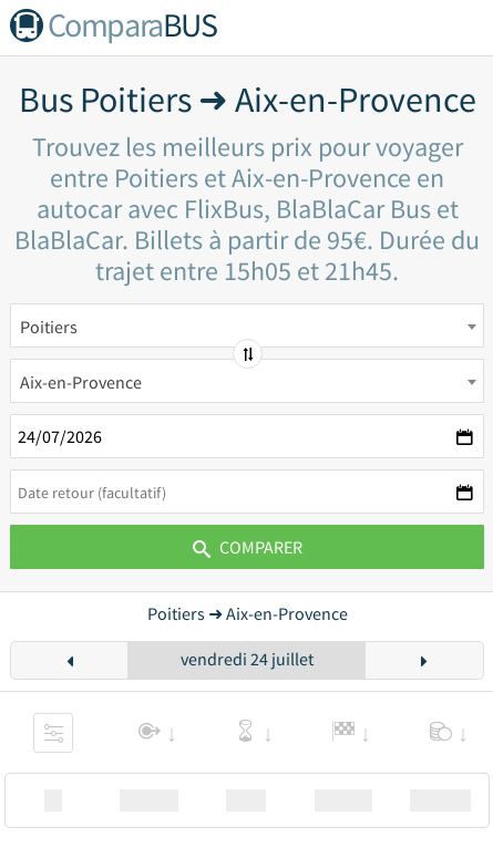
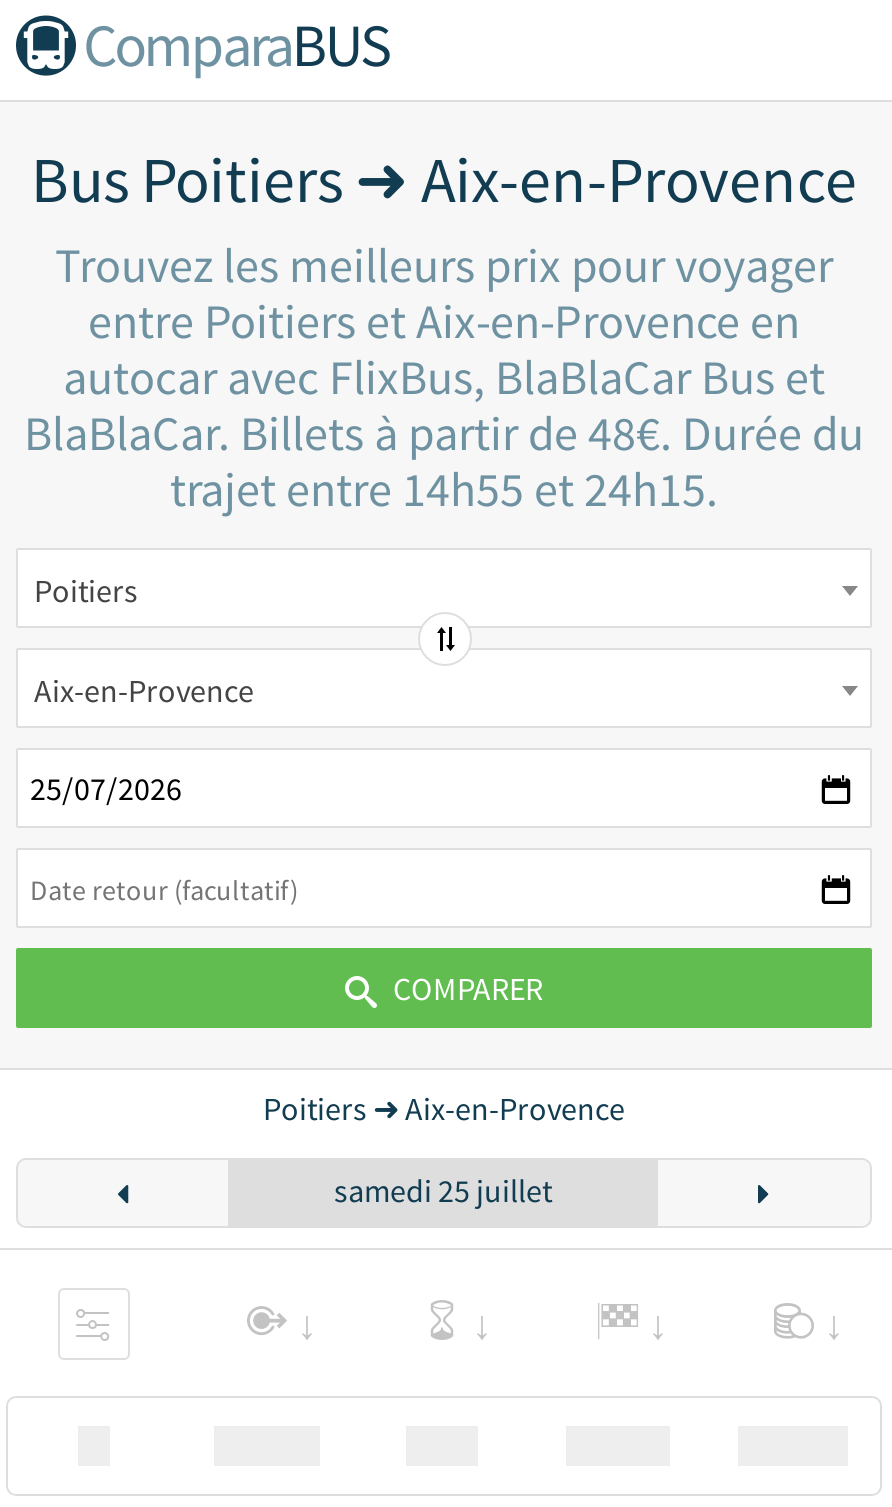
[14,223,480,257] BlaBlaCar. Billets à partir de 95€. Durée du -> [24,402,864,464] BlaBlaCar. Billets à partir de 48€. Durée du
[95,254,399,288] trajet entre 15h05 et 21h45. -> [170,458,718,520] trajet entre 14h55 et 24h15.
[180,648,313,670] vendredi 24 juillet -> [334,1170,552,1210] samedi 25 juillet

